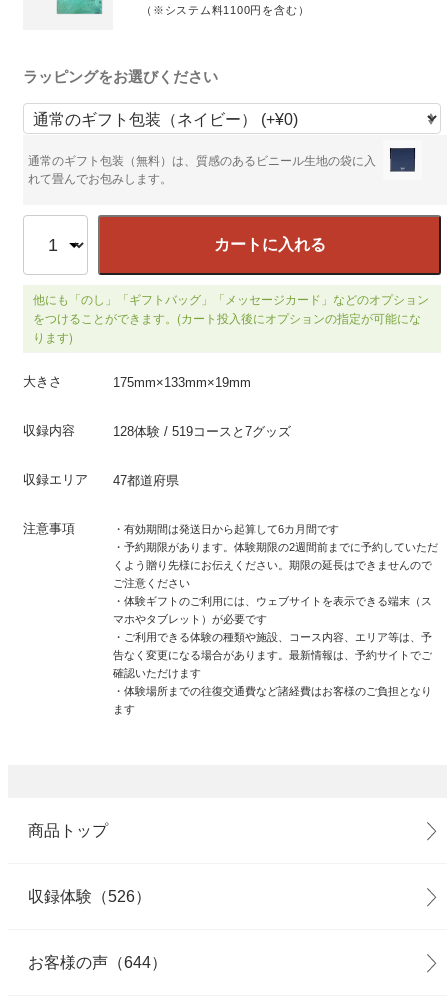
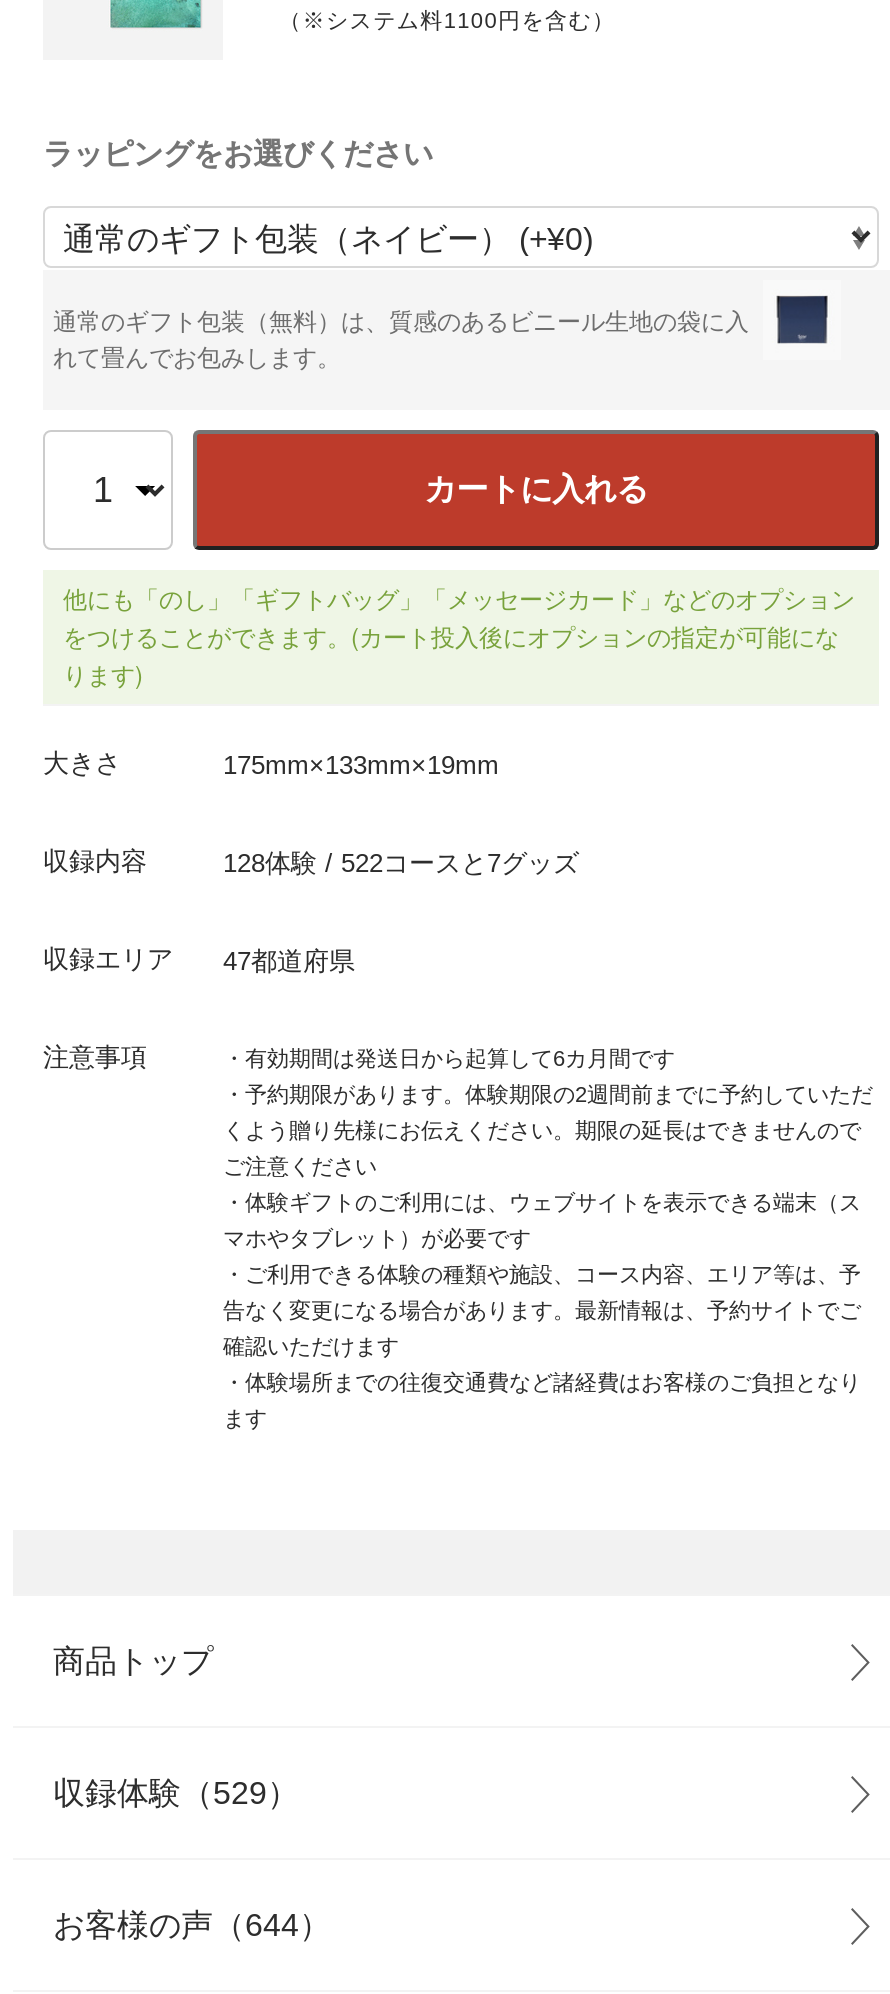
[113,424,291,439] 128体験 / 519コースと7グッズ -> [223,849,579,879] 128体験 / 522コースと7グッズ
[28,888,151,905] 収録体験（526） -> [53,1777,299,1811] 収録体験（529）

